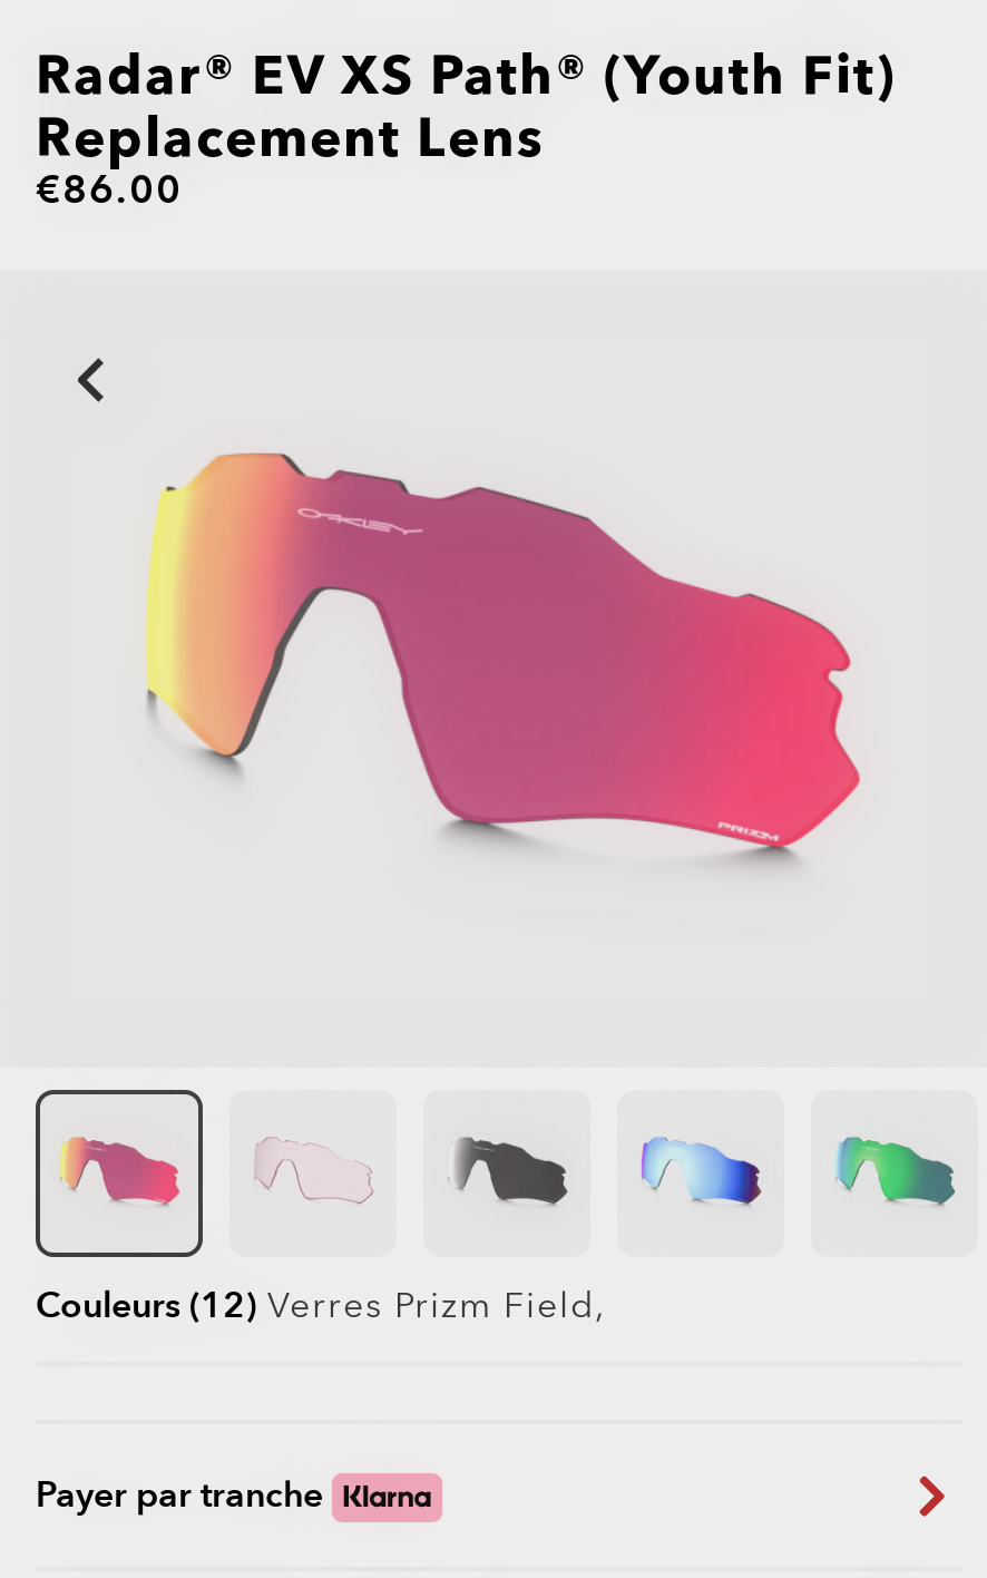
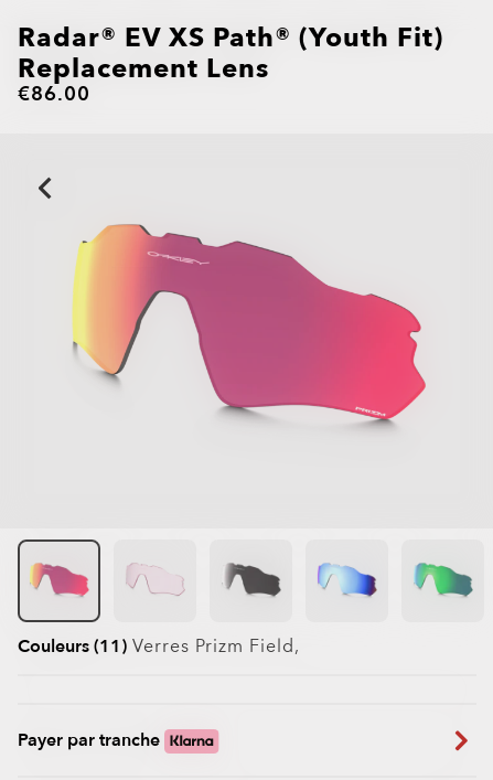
[36,1282,617,1331] Couleurs (12) Verres Prizm Field, -> [18,635,306,659] Couleurs (11) Verres Prizm Field,

